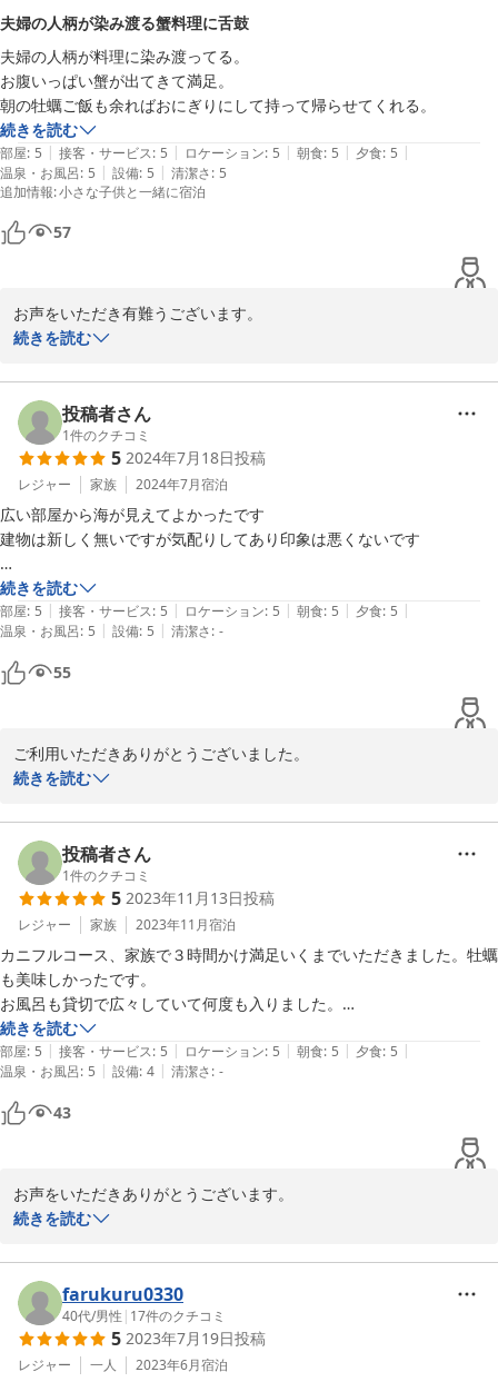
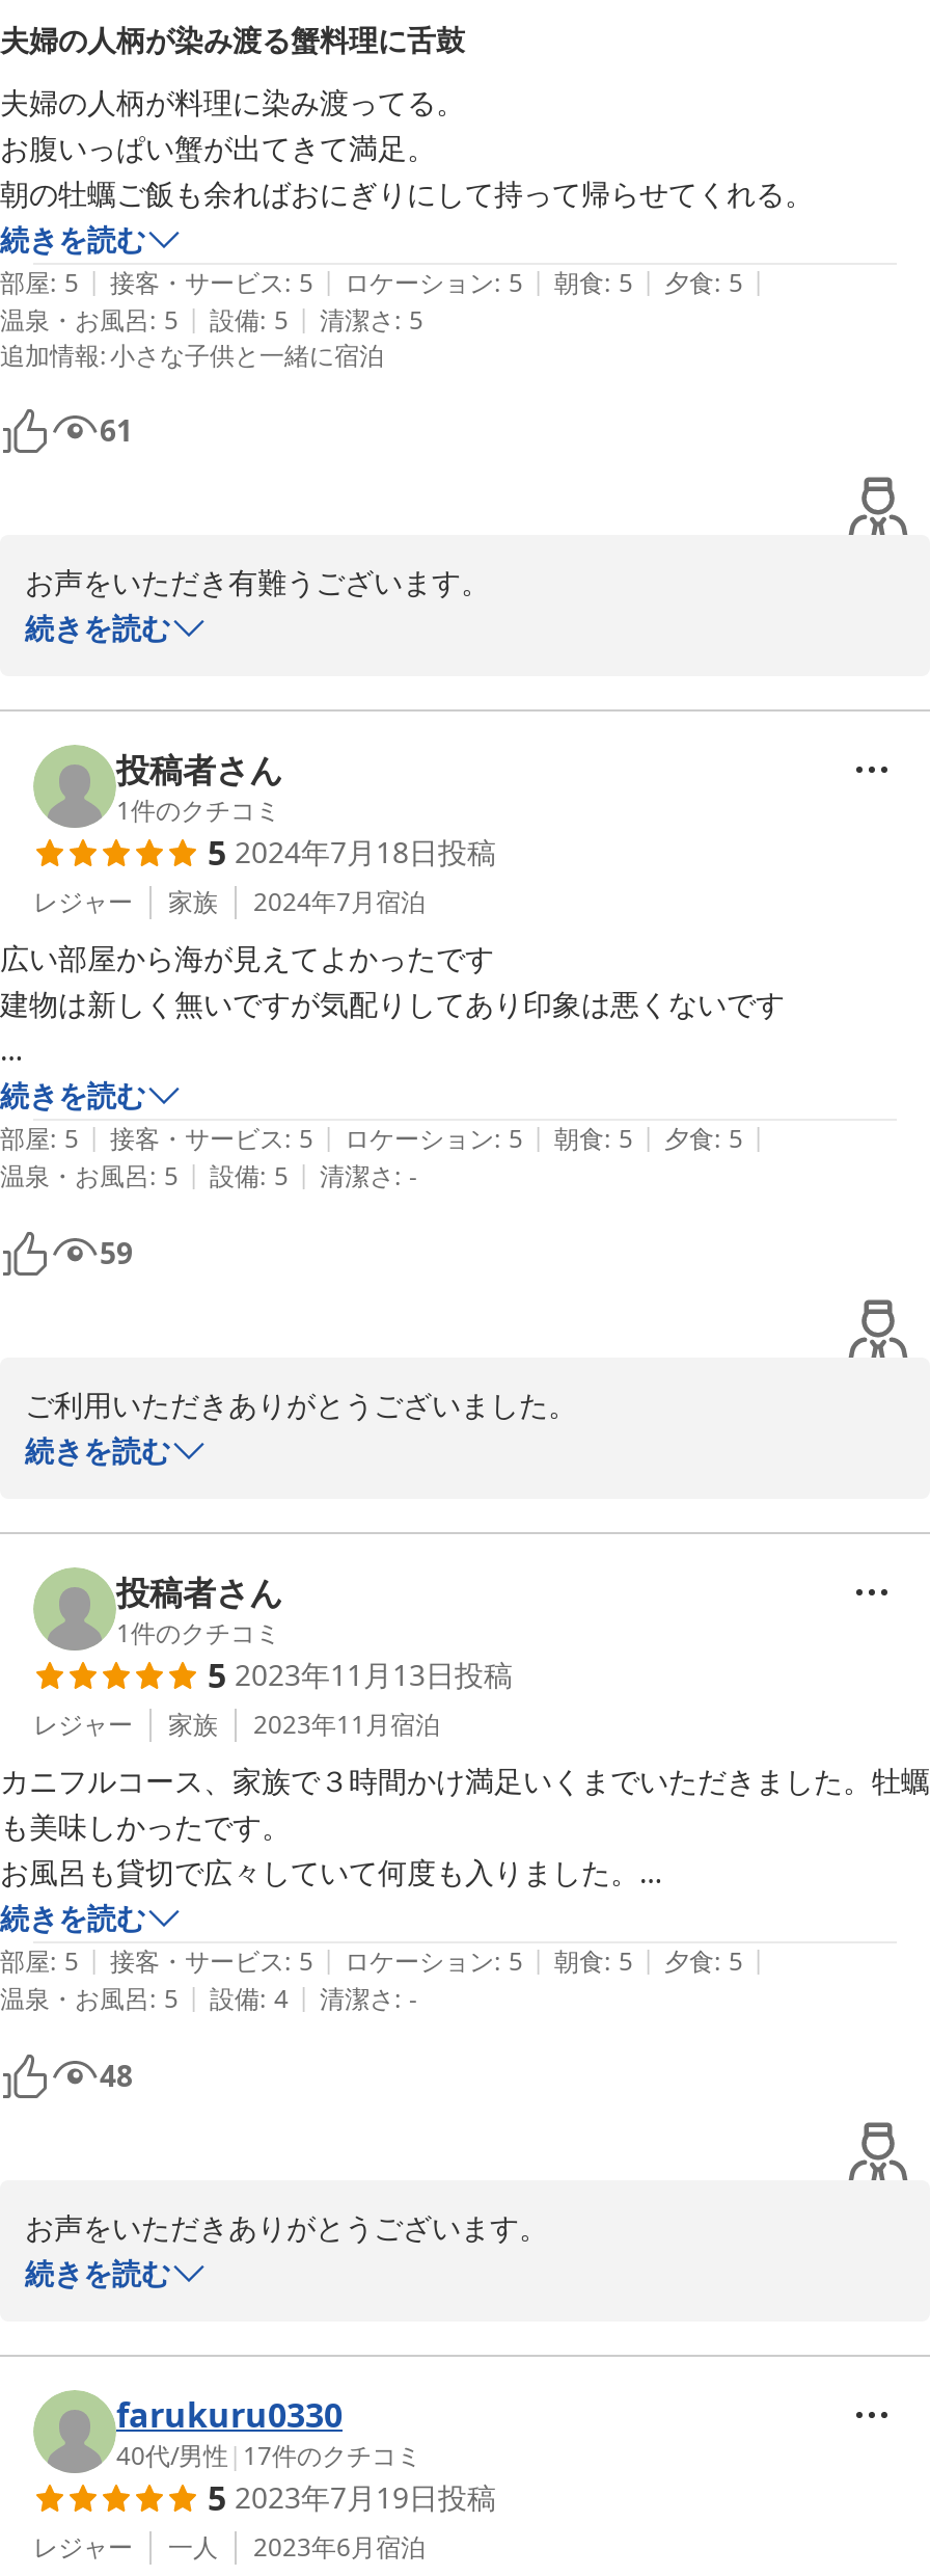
[53,221,71,242] 57 -> [100,410,133,450] 61
[53,662,71,683] 55 -> [100,1233,133,1272] 59
[53,1102,71,1123] 43 -> [100,2056,133,2095] 48

